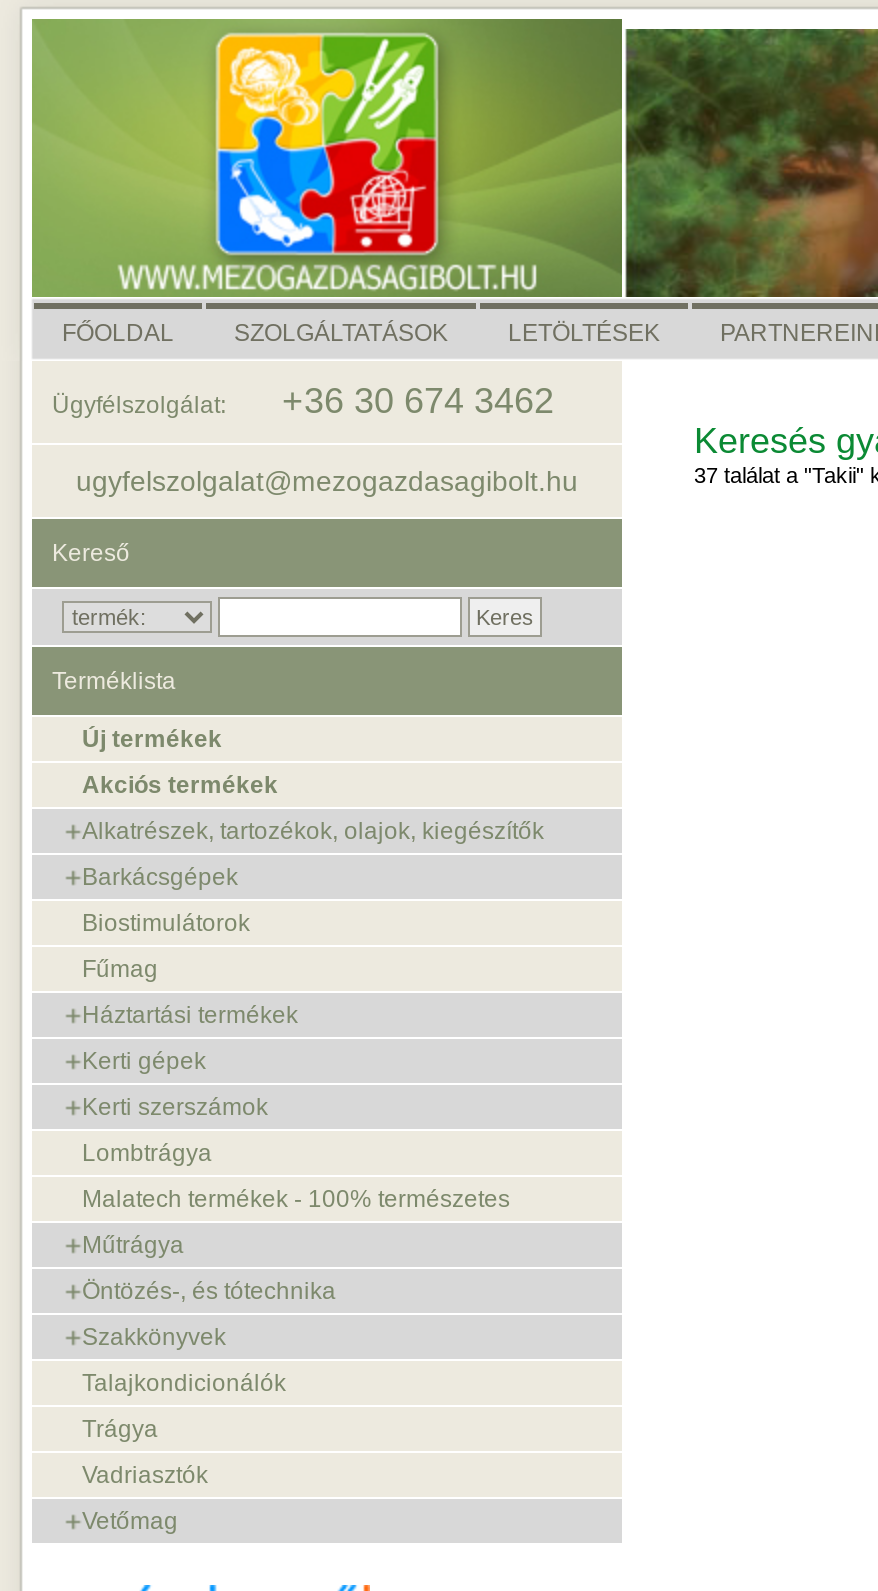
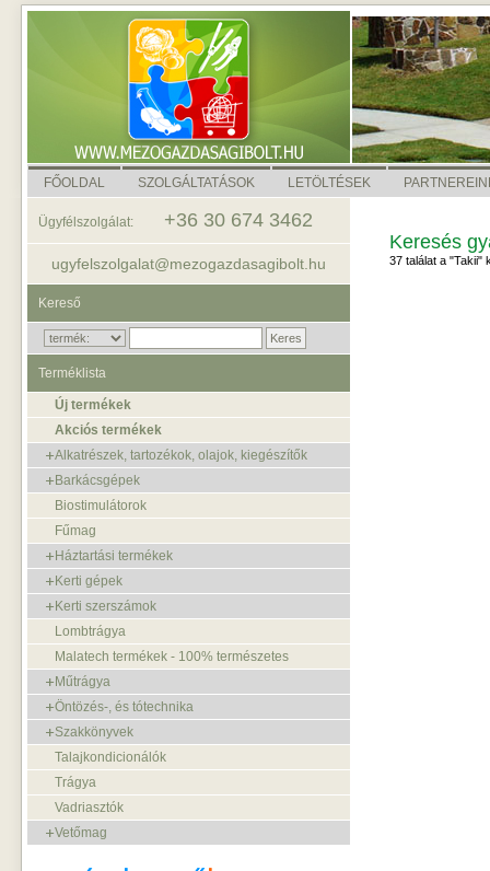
[624,27,872,297] [image] -> [351,15,487,163] [image]

